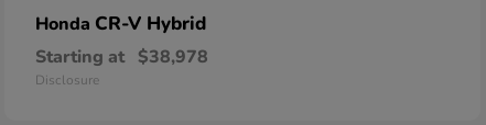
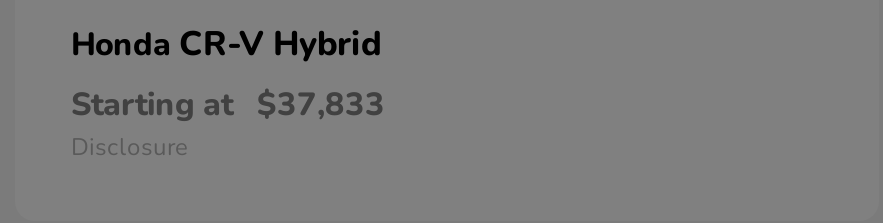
[35,45,208,69] Starting at $38,978 -> [71,83,385,127] Starting at $37,833

